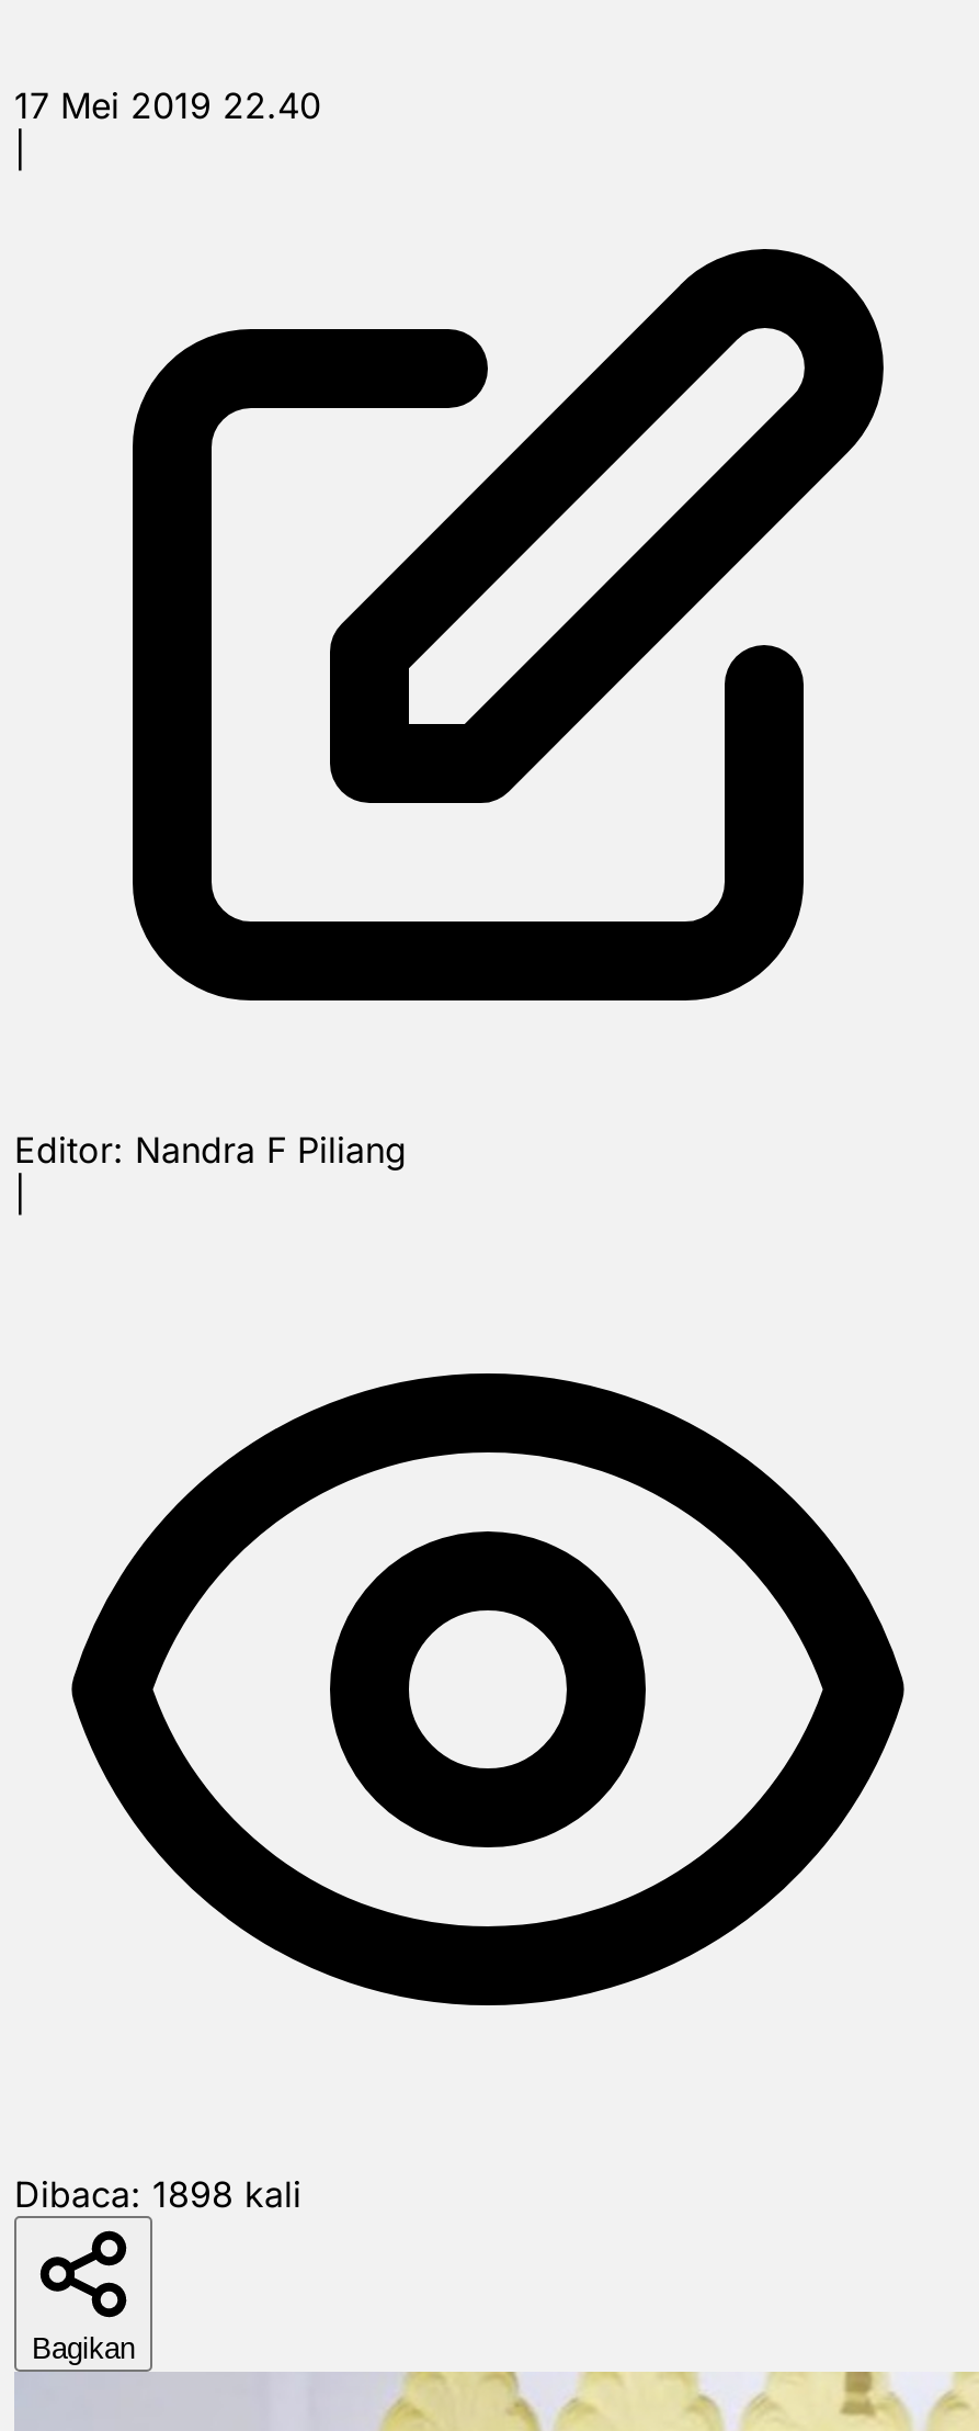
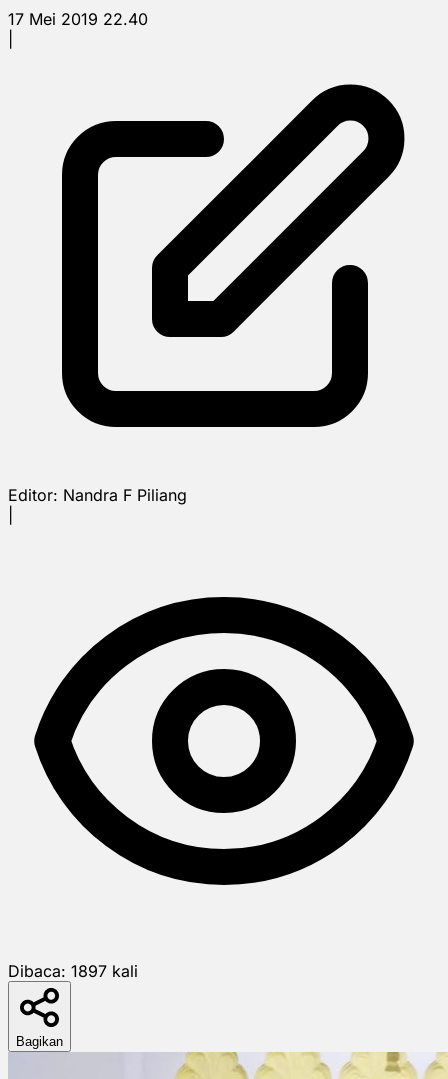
[14,2172,301,2216] Dibaca: 1898 kali -> [8,961,138,981] Dibaca: 1897 kali

